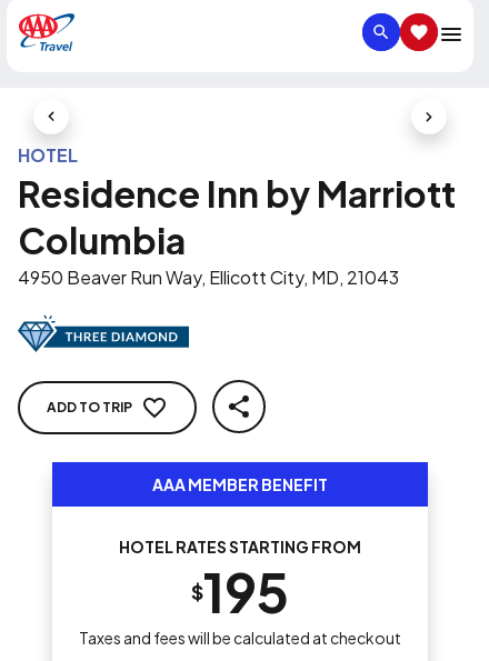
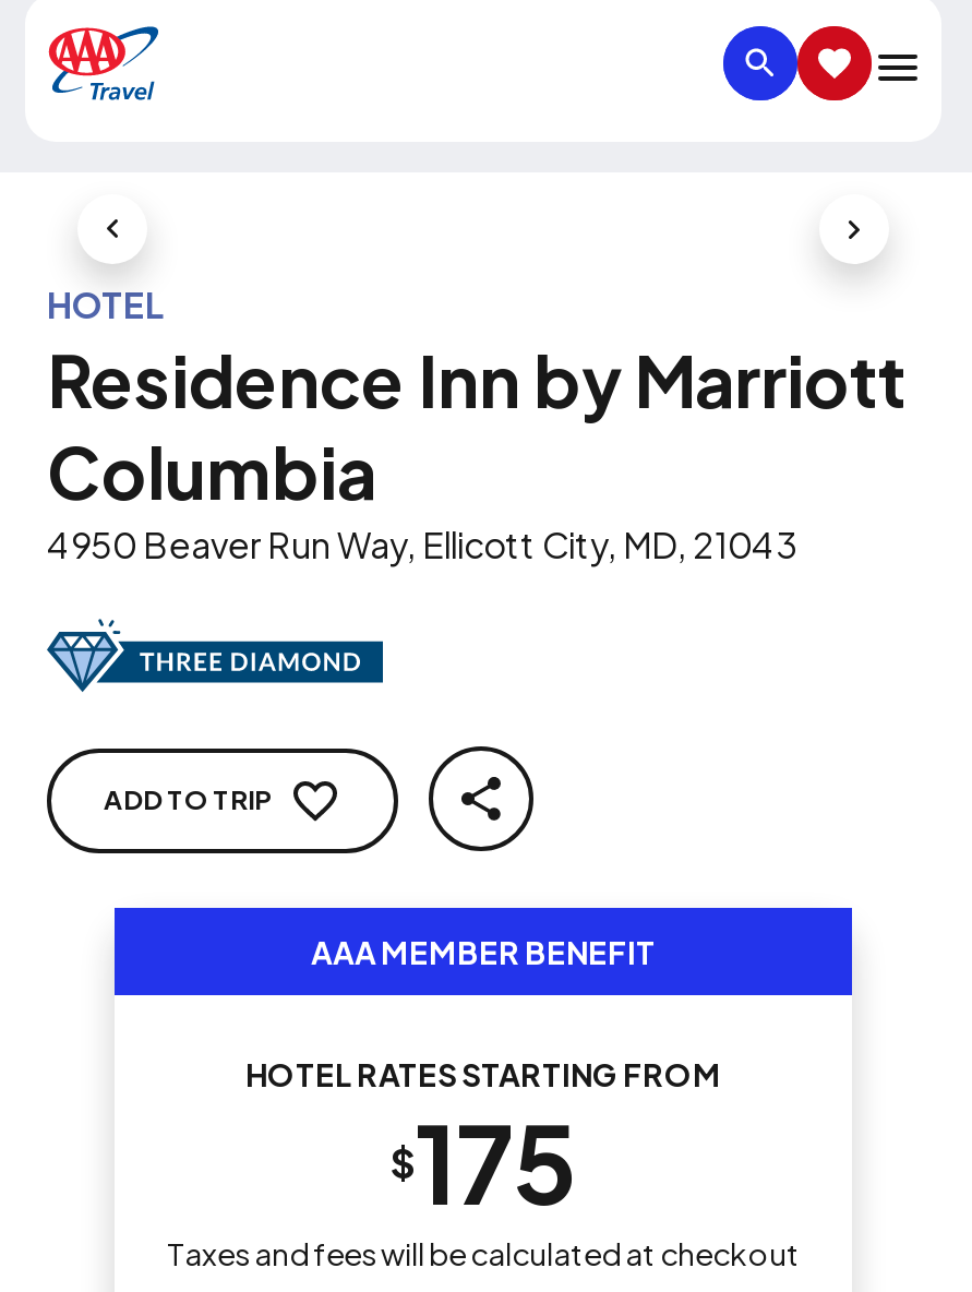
[191,558,289,625] $195 -> [391,1096,576,1229] $175

